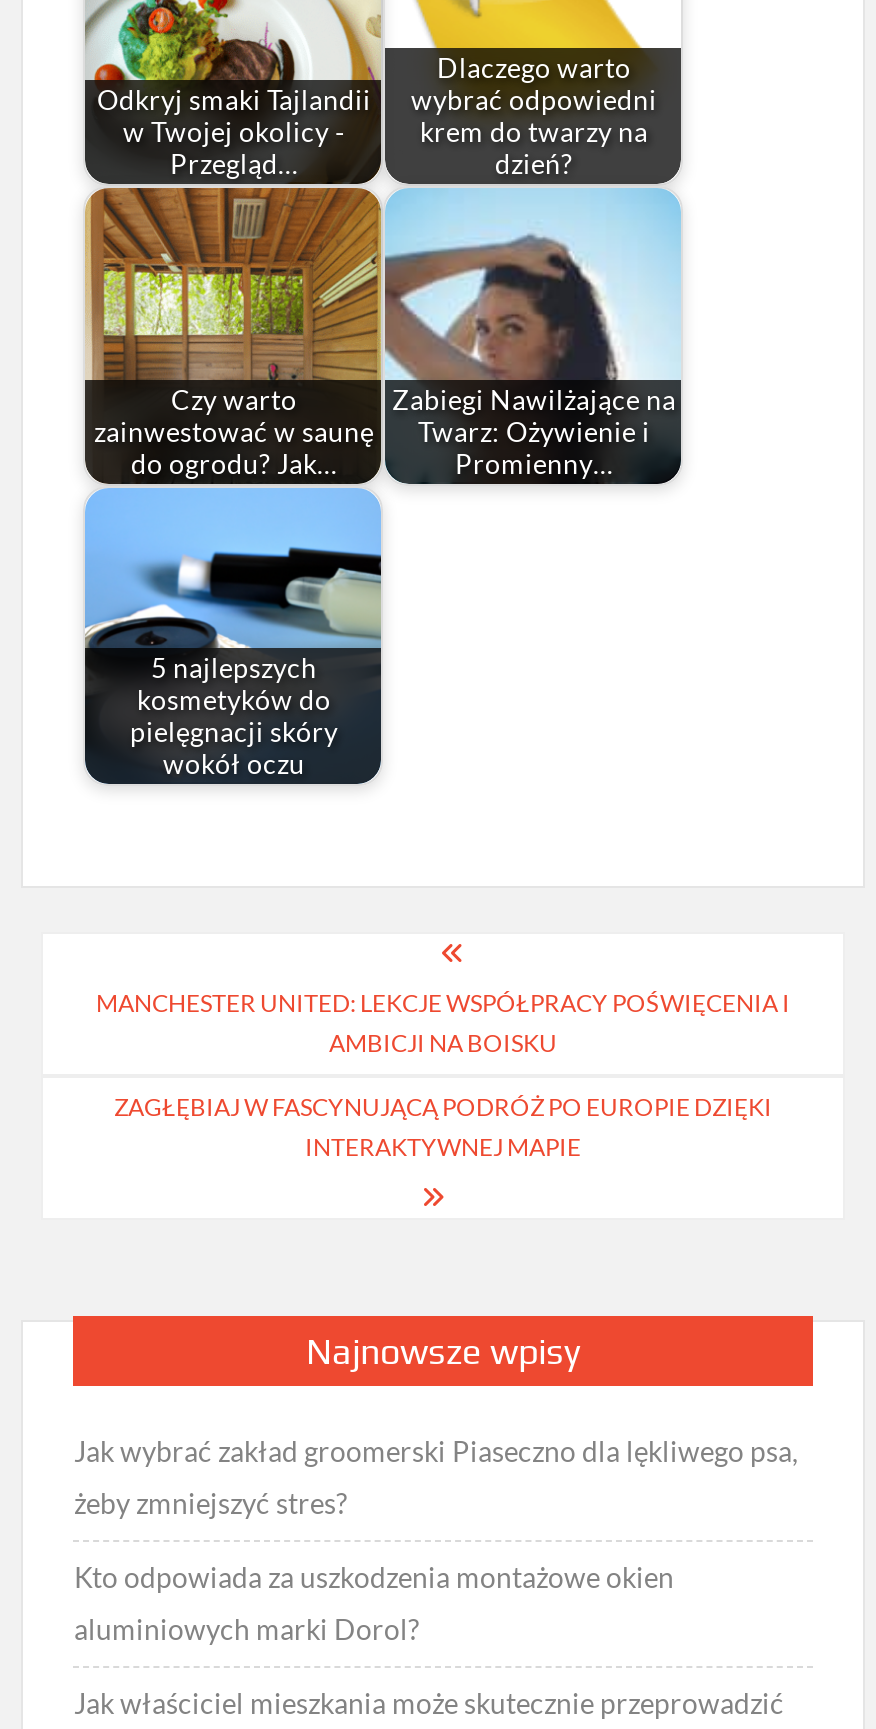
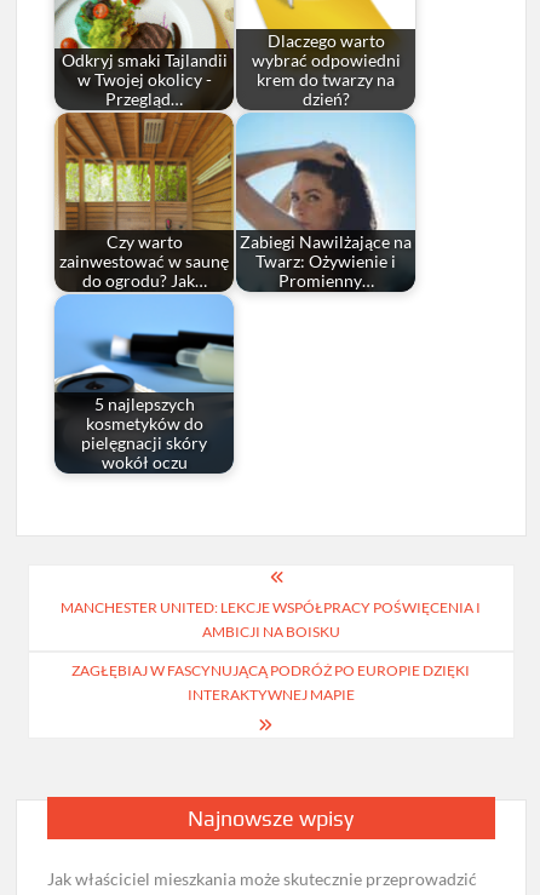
[74,1434,798,1646] Jak wybrać zakład groomerski Piaseczno dla lękliwego psa, | żeby zmniejszyć stres? | Kto odpowiada za uszkodzenia montażowe okien | aluminiowych marki Dorol? -> none

